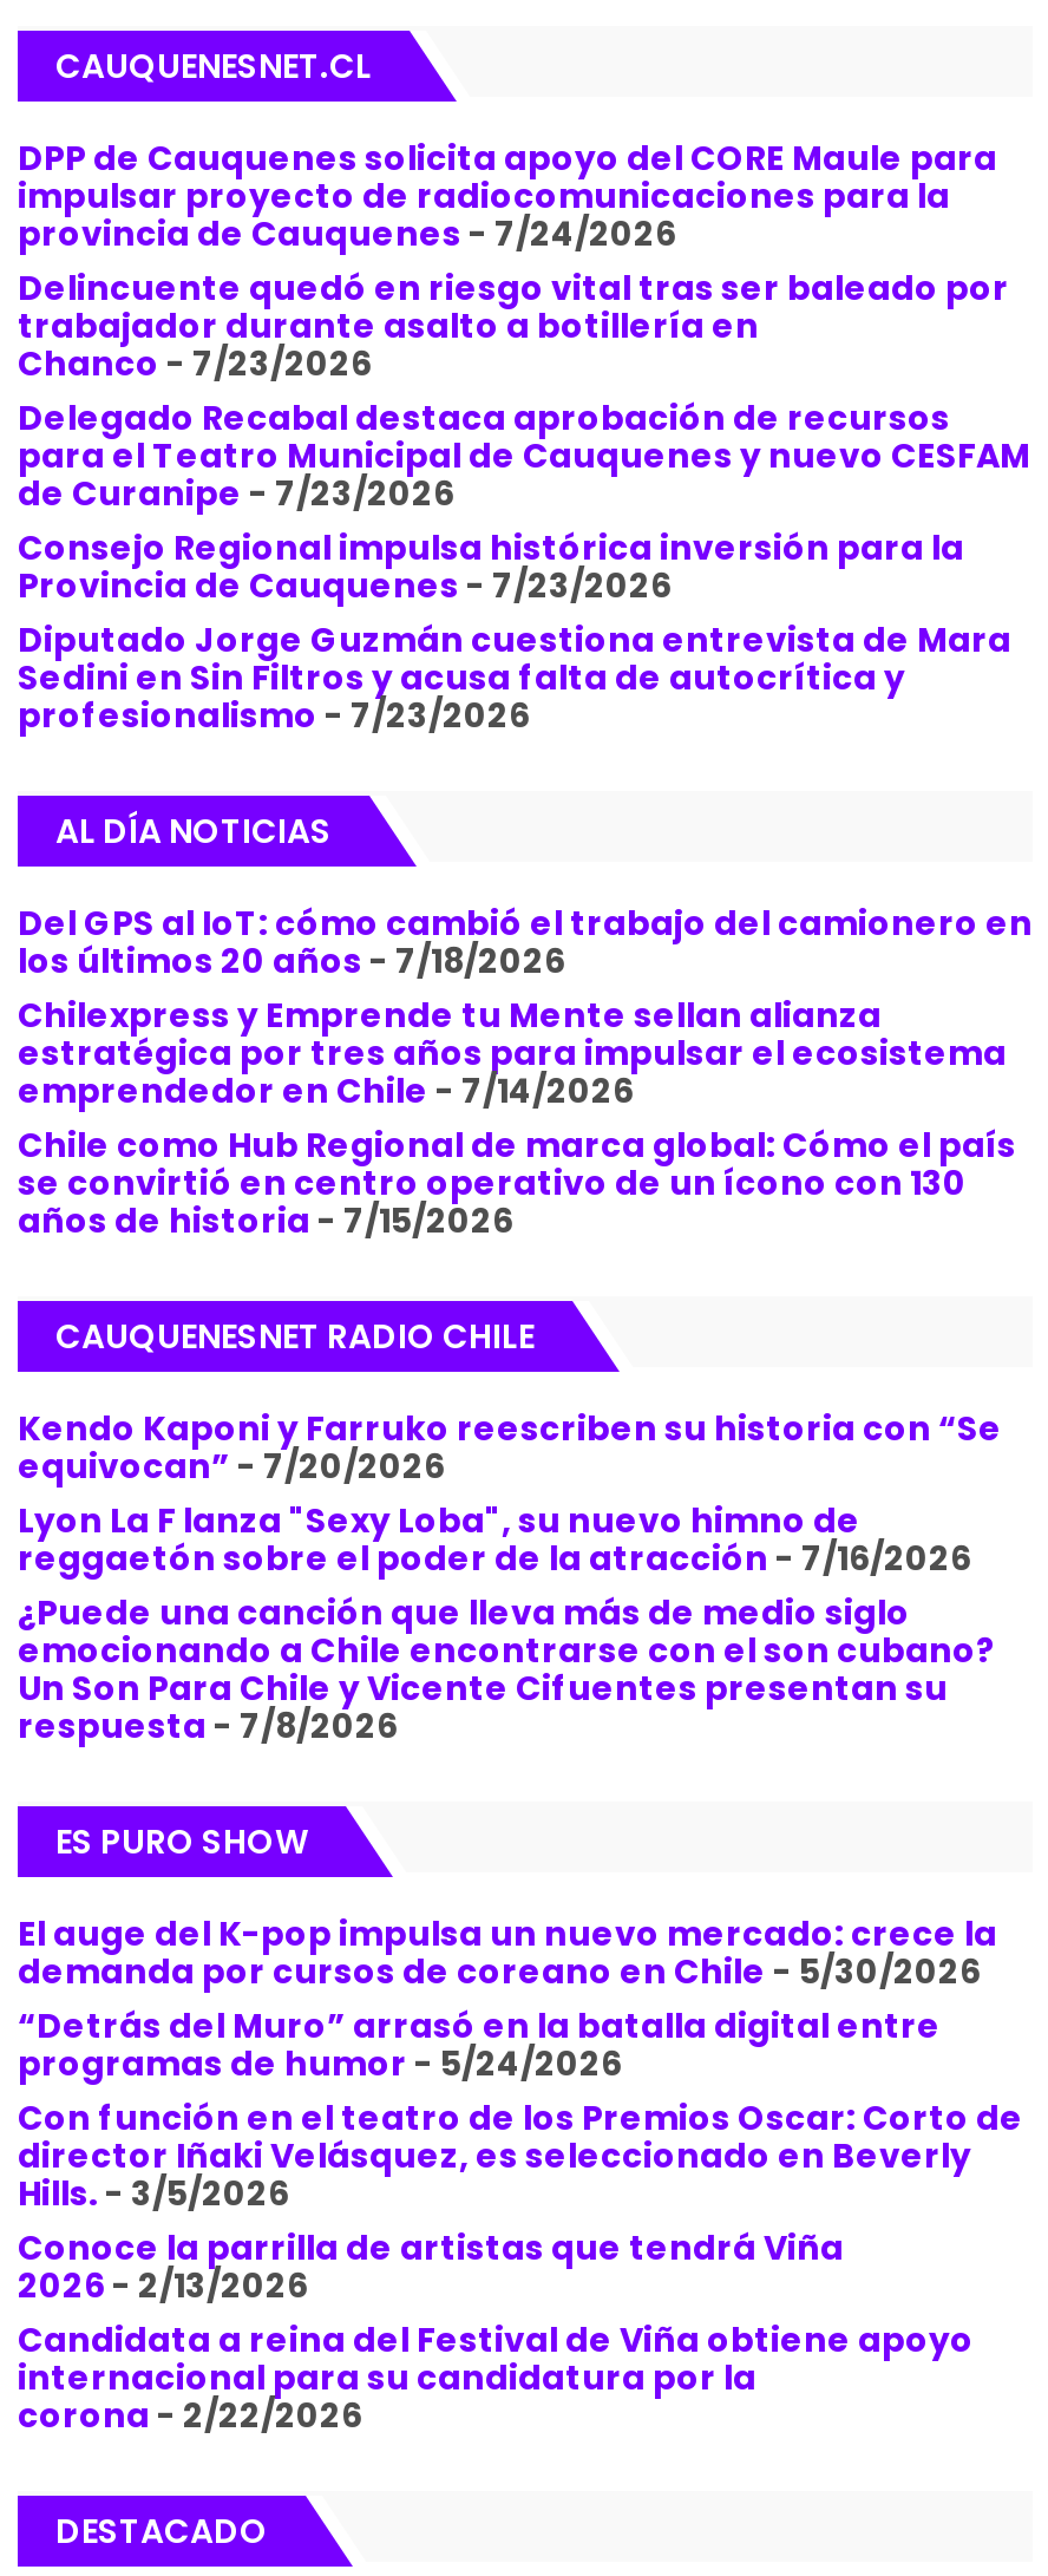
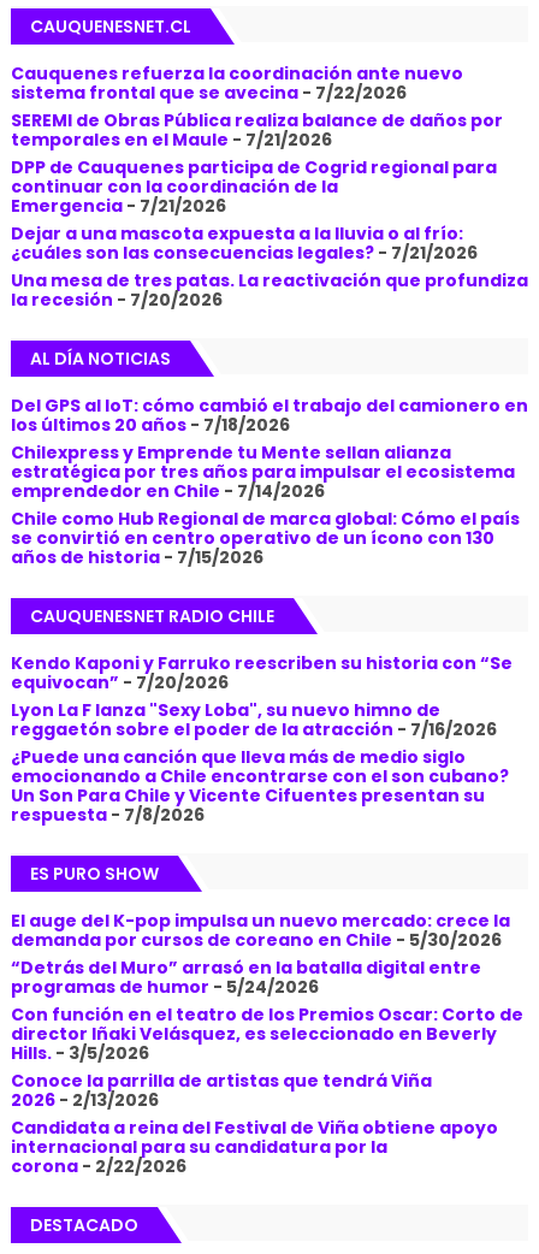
[18,135,1030,740] DPP de Cauquenes solicita apoyo del CORE Maule para | impulsar proyecto de radiocomunicaciones para la | provincia de Cauquenes - 7/24/2026 | Delincuente quedó en riesgo vital tras ser baleado por | trabajador durante asalto a botillería en | Chanco - 7/23/2026 | Delegado Recabal destaca aprobación de recursos | para el Teatro Municipal de Cauquenes y nuevo CESFAM | de Curanipe - 7/23/2026 | Consejo Regional impulsa histórica inversión para la | Provincia de Cauquenes - 7/23/2026 | Diputado Jorge Guzmán cuestiona entrevista de Mara | Sedini en Sin Filtros y acusa falta de autocrítica y | profesionalismo - 7/23/2026 -> [11,62,528,312] Cauquenes refuerza la coordinación ante nuevo | sistema frontal que se avecina - 7/22/2026 | SEREMI de Obras Pública realiza balance de daños por | temporales en el Maule - 7/21/2026 | DPP de Cauquenes participa de Cogrid regional para | continuar con la coordinación de la | Emergencia - 7/21/2026 | Dejar a una mascota expuesta a la lluvia o al frío: | ¿cuáles son las consecuencias legales? - 7/21/2026 | Una mesa de tres patas. La reactivación que profundiza | la recesión - 7/20/2026

